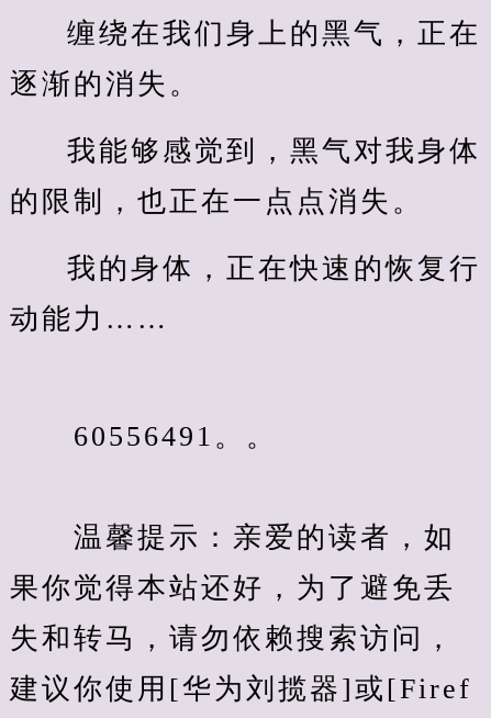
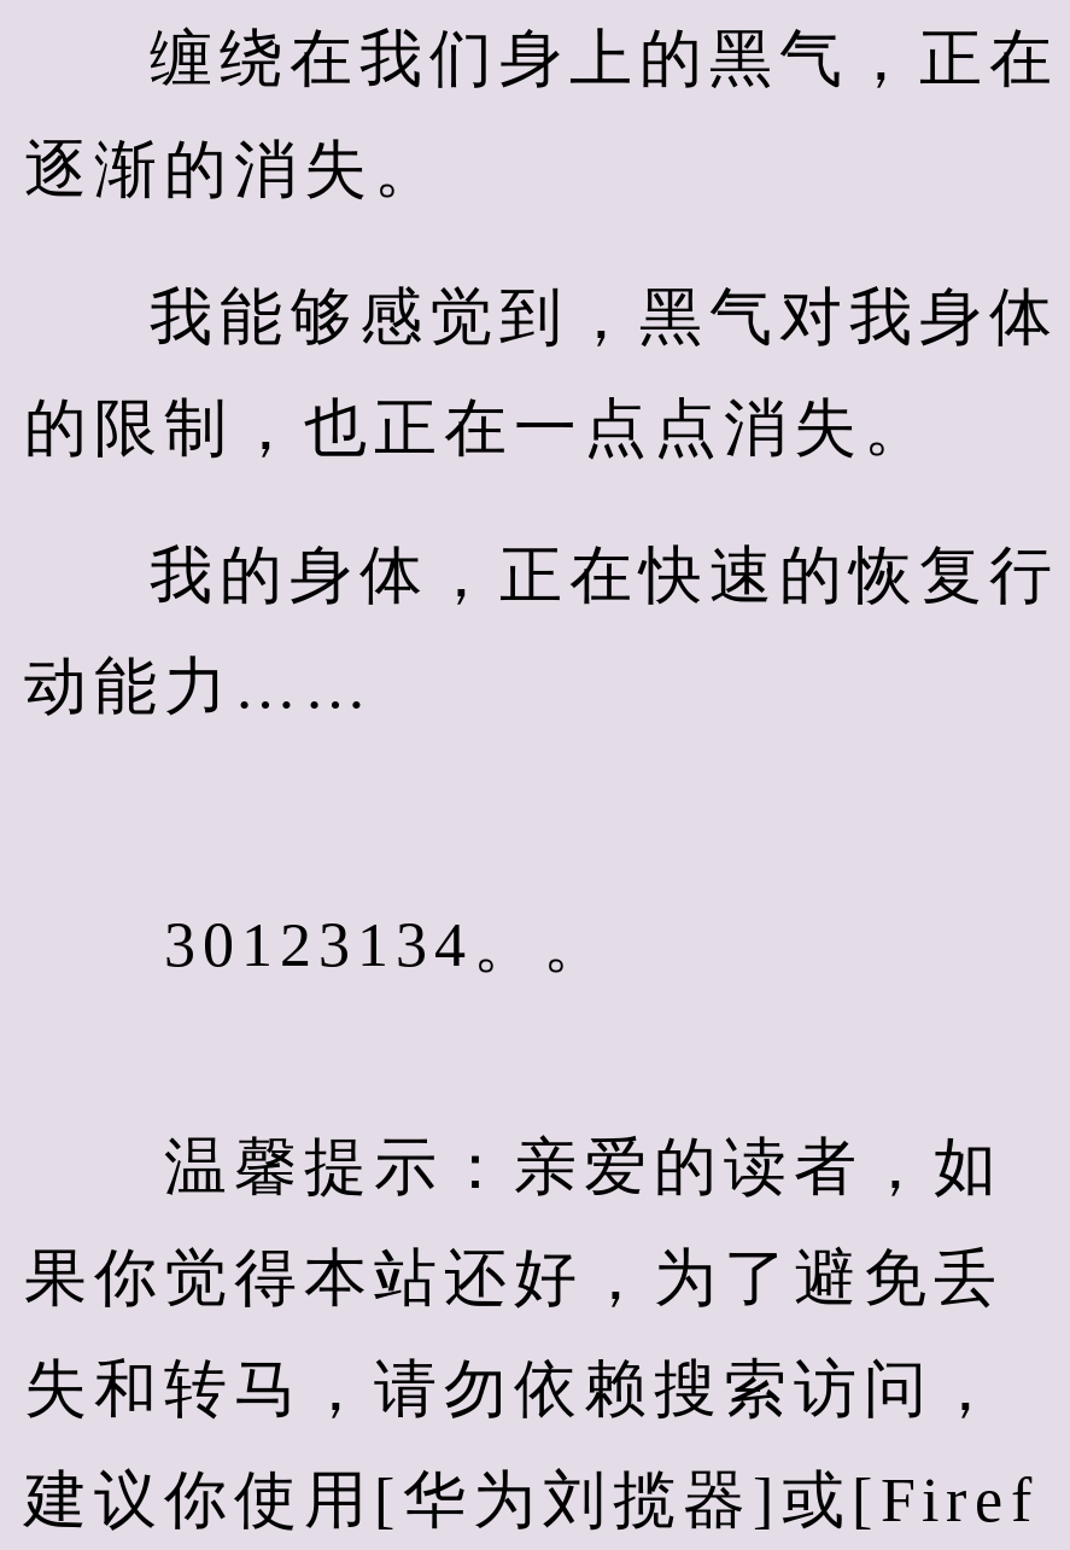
[10,420,278,452] 60556491。。 -> [24,910,613,980] 30123134。。

